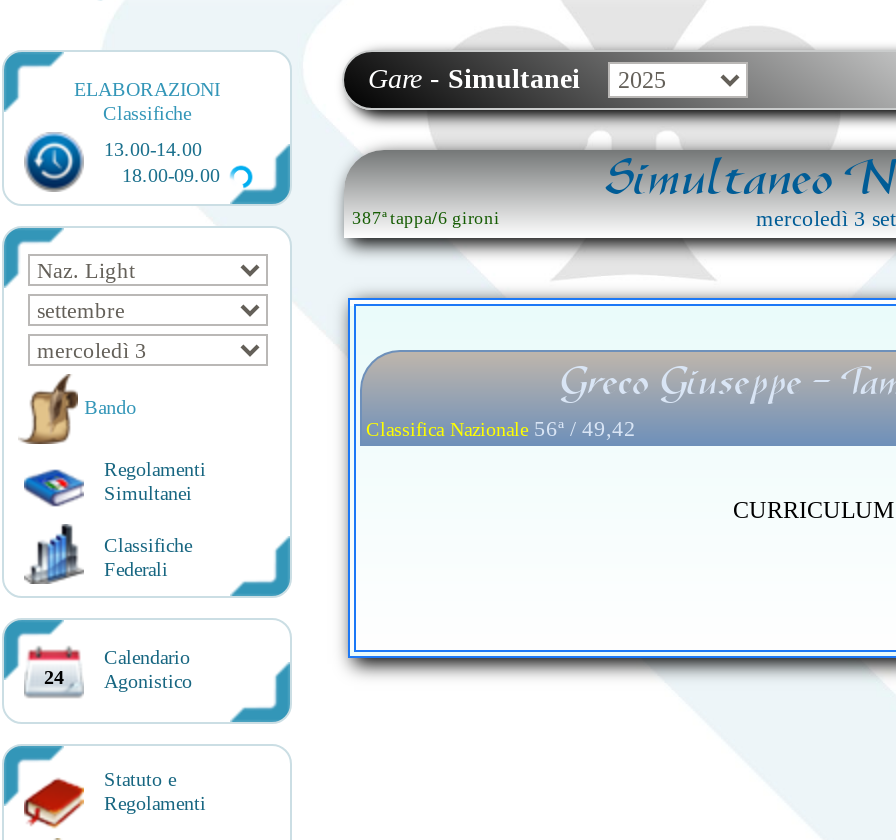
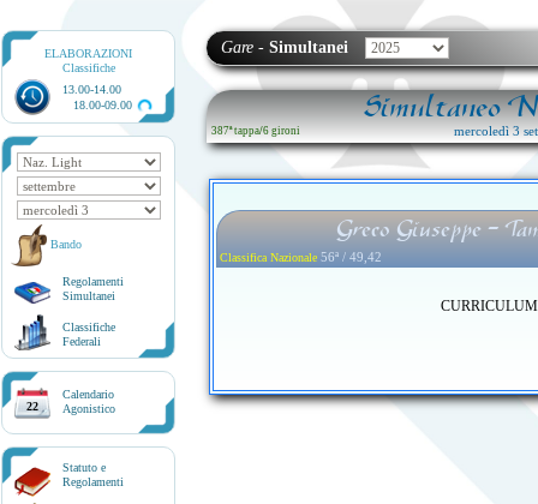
[44,666,192,692] 24 Agonistico -> [26,400,115,415] 22 Agonistico

